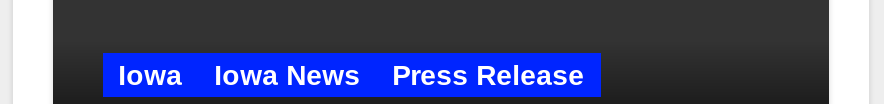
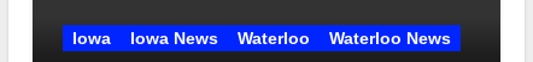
[392,60,584,92] Press Release -> [237,29,451,48] Waterloo | Waterloo News

